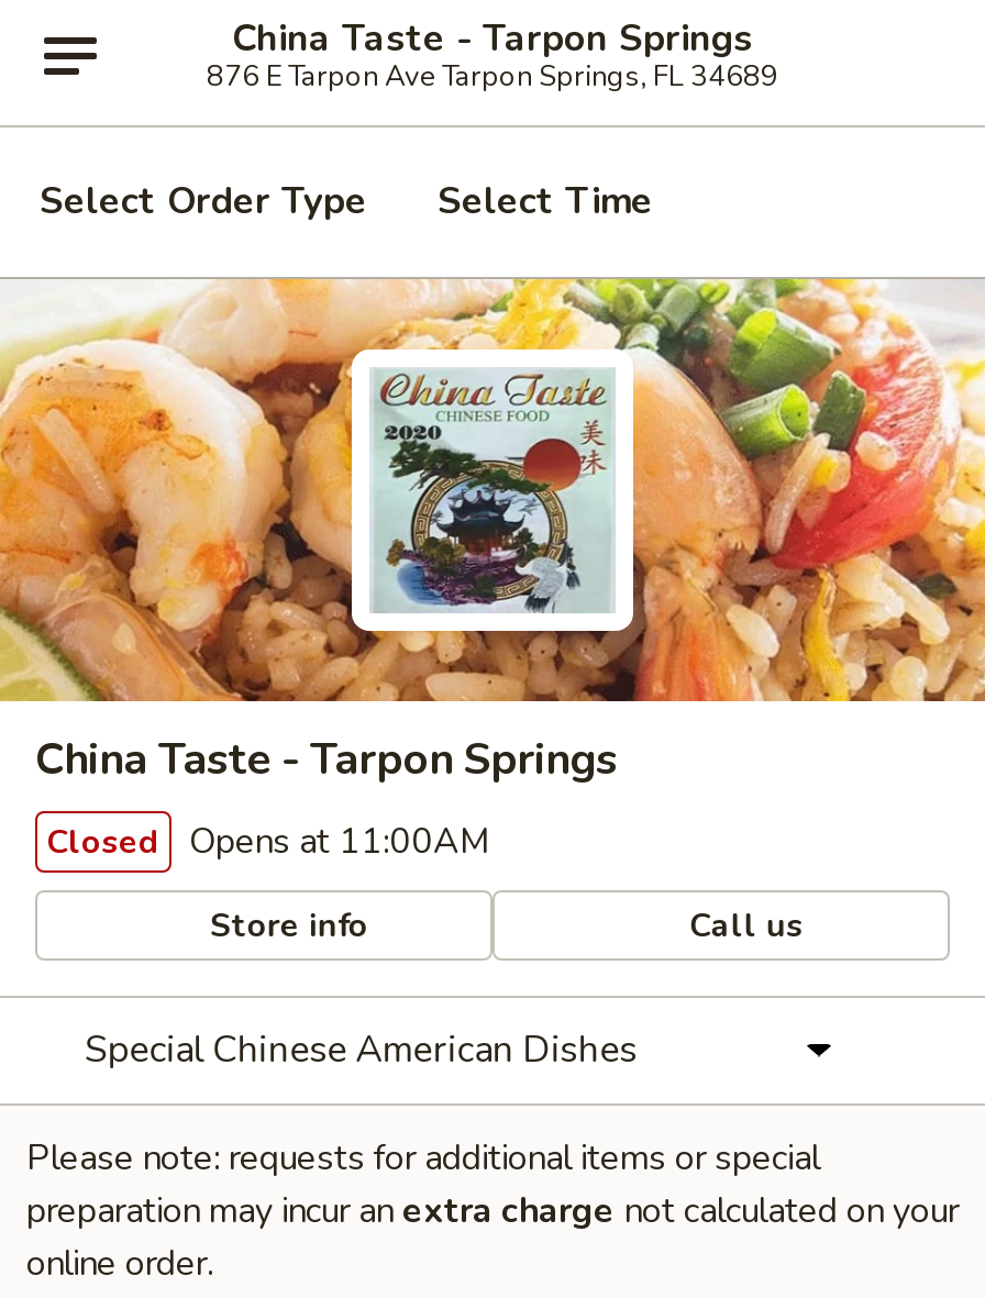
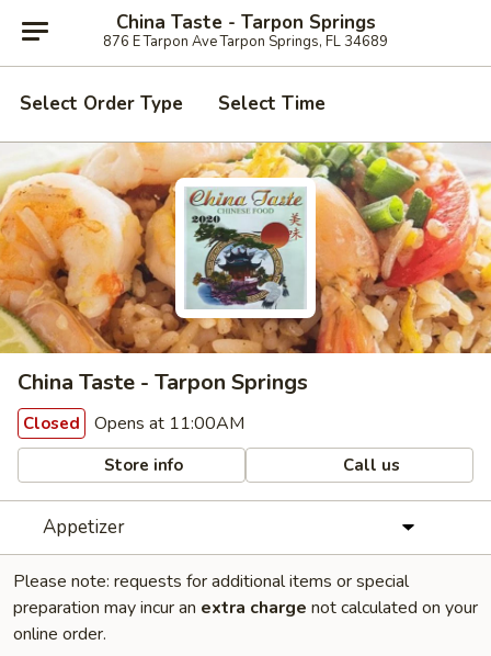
[85,1024,637,1075] Special Chinese American Dishes -> [42,514,125,540] Appetizer

